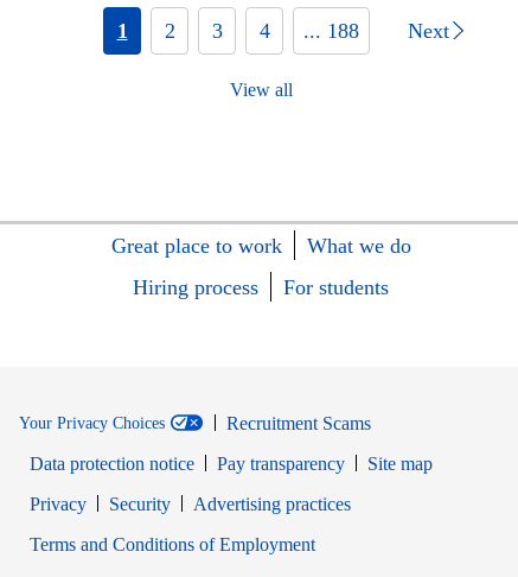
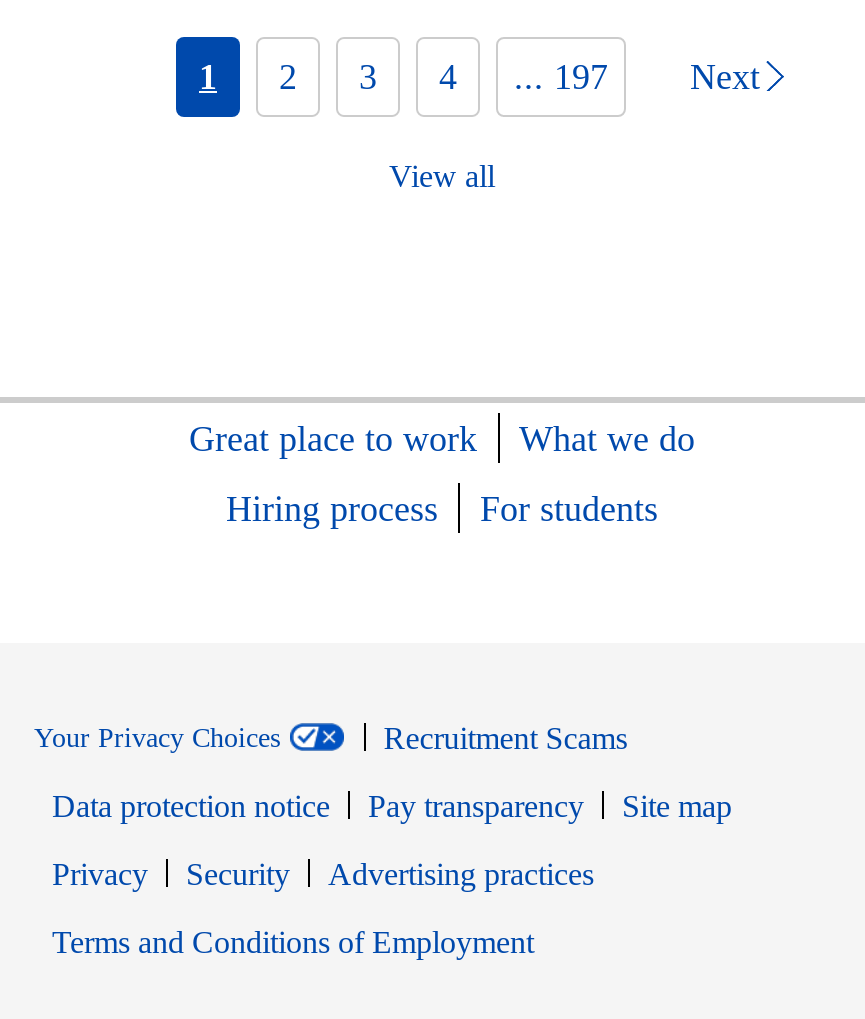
[117,18,359,42] 1 2 3 4 ... 188 -> [199,56,608,96] 1 2 3 4 ... 197

